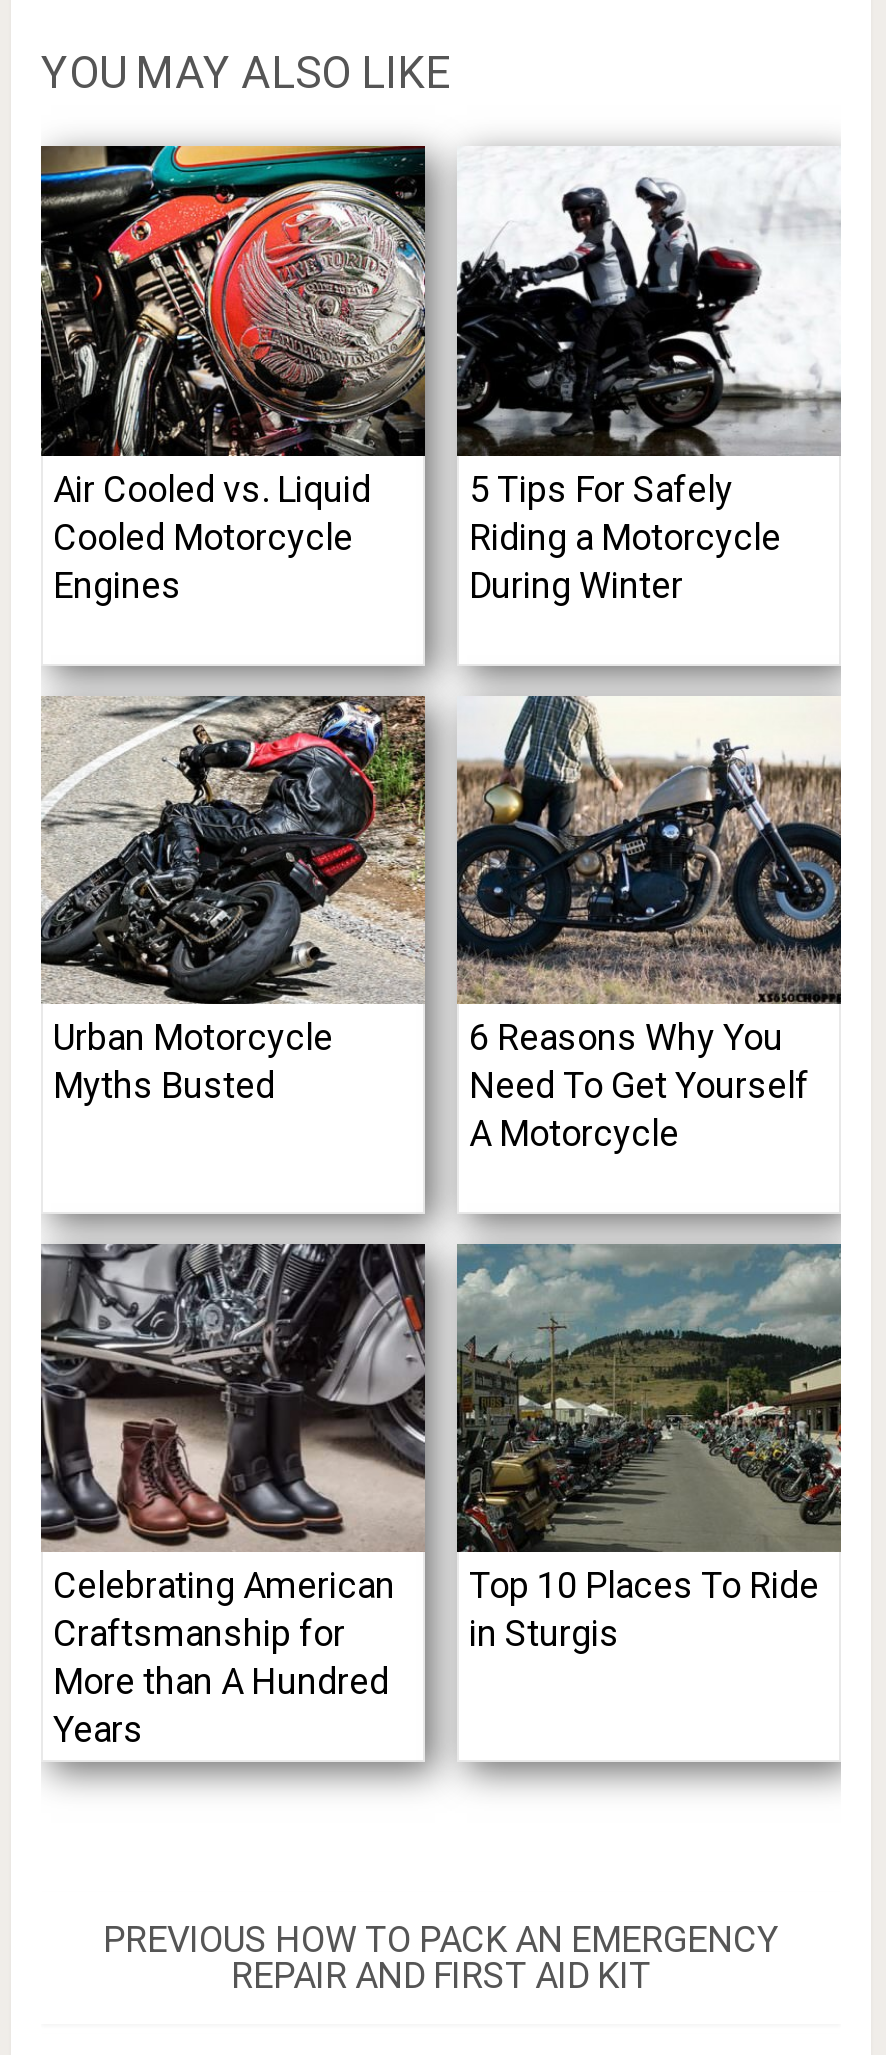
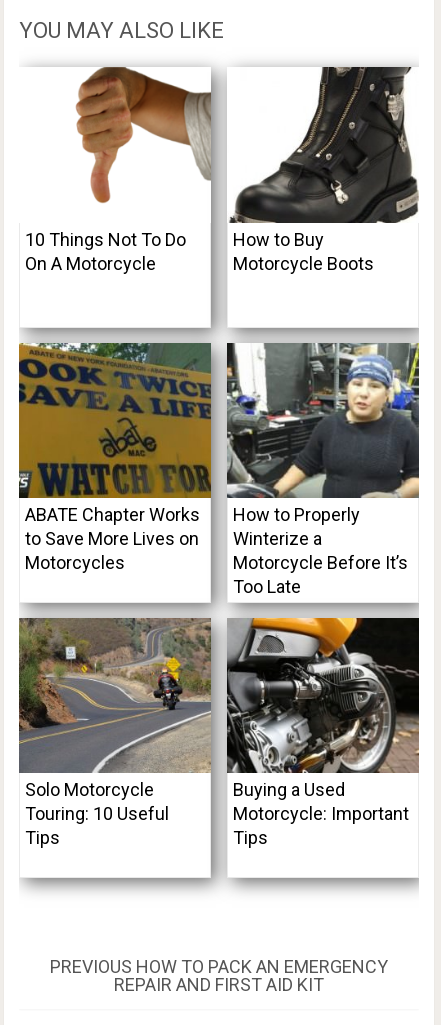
[39,144,427,605] [image] | Air Cooled vs. Liquid | Cooled Motorcycle | Engines -> [19,66,212,274] [image] | 10 Things Not To Do | On A Motorcycle
[455,146,841,605] [image] | 5 Tips For Safely | Riding a Motorcycle | During Winter -> [227,66,418,274] [image] | How to Buy | Motorcycle Boots
[39,696,425,1105] [image] | Urban Motorcycle | Myths Busted -> [18,342,212,573] [image] | ABATE Chapter Works | to Save More Lives on | Motorcycles
[457,696,841,1153] [image] | 6 Reasons Why You | Need To Get Yourself | A Motorcycle -> [226,342,420,597] [image] | How to Properly | Winterize a | Motorcycle Before It’s | Too Late
[41,1244,427,1750] [image] | Celebrating American | Craftsmanship for | More than A Hundred | Years -> [18,618,211,848] [image] | Solo Motorcycle | Touring: 10 Useful | Tips
[457,1244,843,1654] [image] | Top 10 Places To Ride | in Sturgis -> [227,617,420,848] [image] | Buying a Used | Motorcycle: Important | Tips

